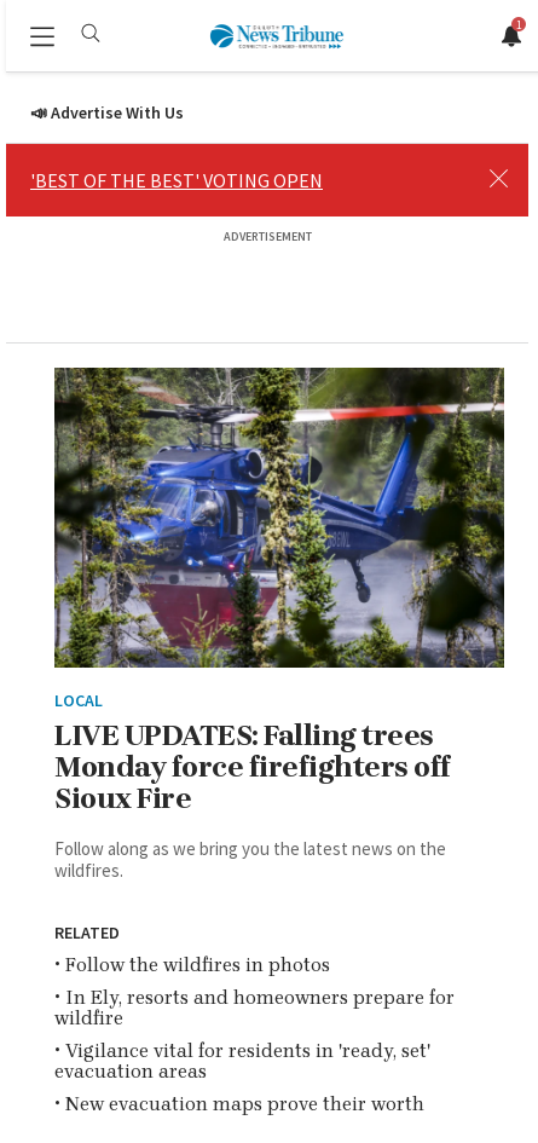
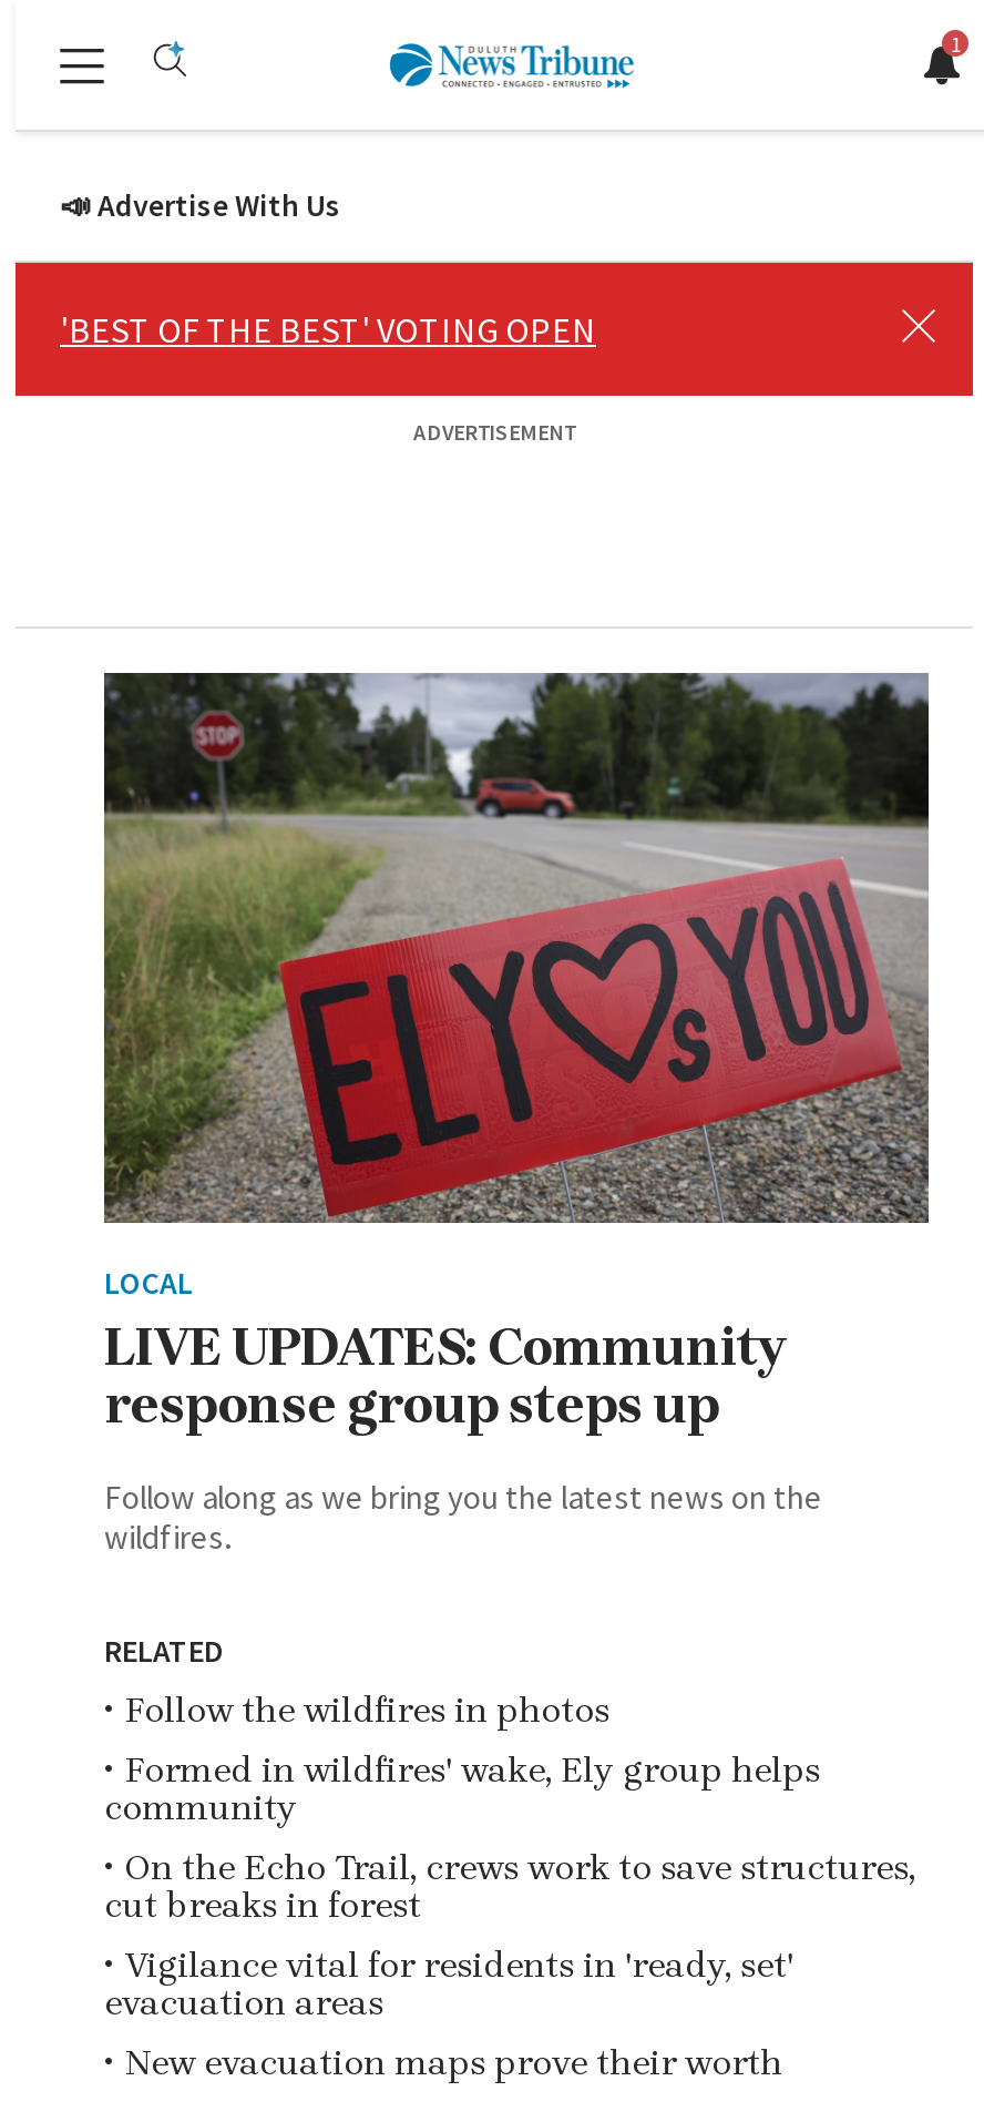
[53,366,504,668] [image] -> [102,671,931,1225] [image]
[54,718,450,815] LIVE UPDATES: Falling trees | Monday force firefighters off | Sioux Fire -> [104,1316,786,1436] LIVE UPDATES: Community | response group steps up
moved [54,837,446,976] -> [104,1476,822,1731]: Follow along as we bring you the latest news on the | wildfires. | RELATED | • Follow the wildfires in photos
[54,986,455,1029] • In Ely, resorts and homeowners prepare for | wildfire -> [104,1748,915,1926] • Formed in wildfires' wake, Ely group helps | community | • On the Echo Trail, crews work to save structures, | cut breaks in forest

